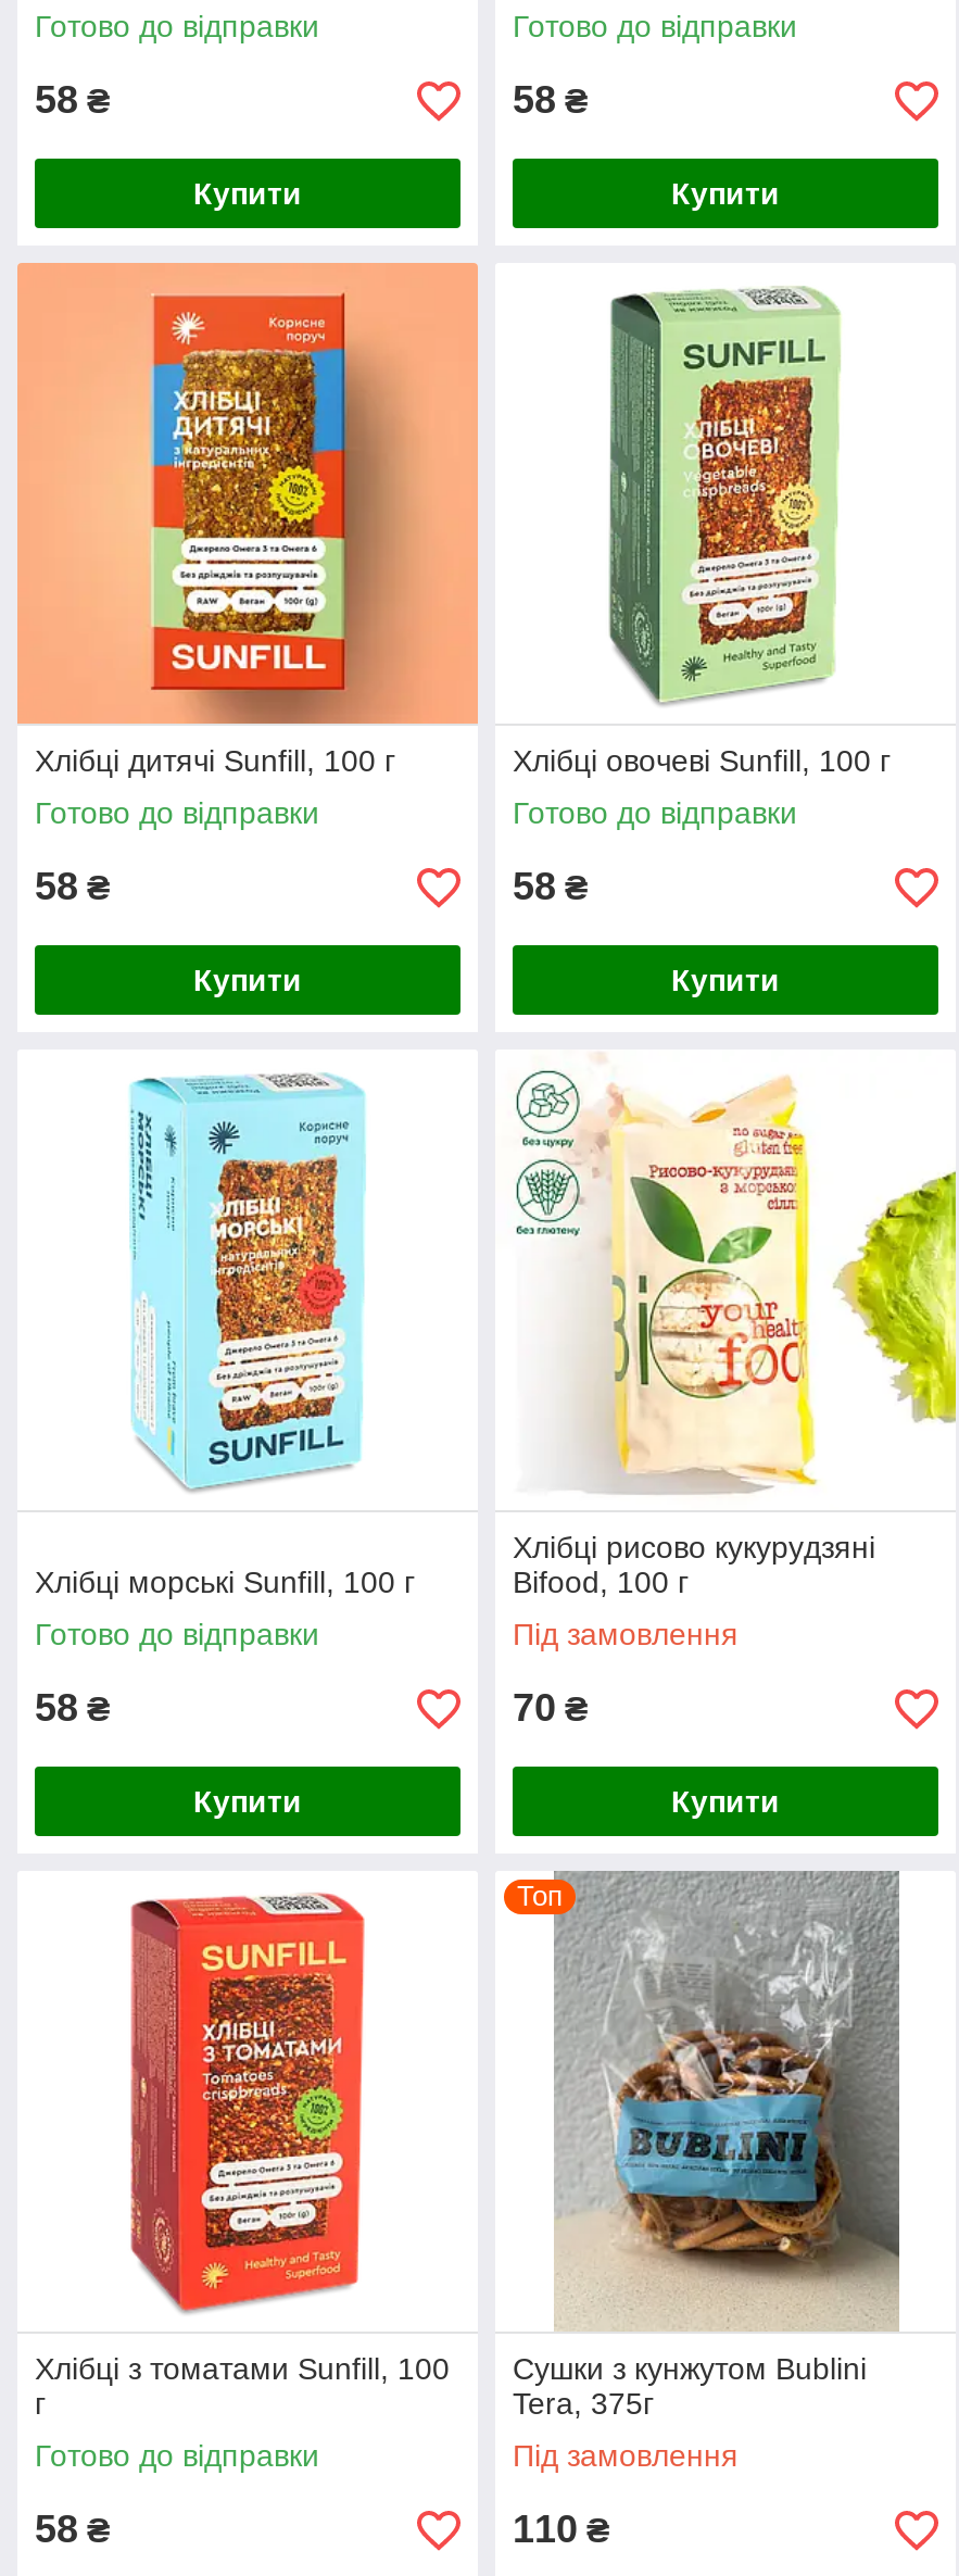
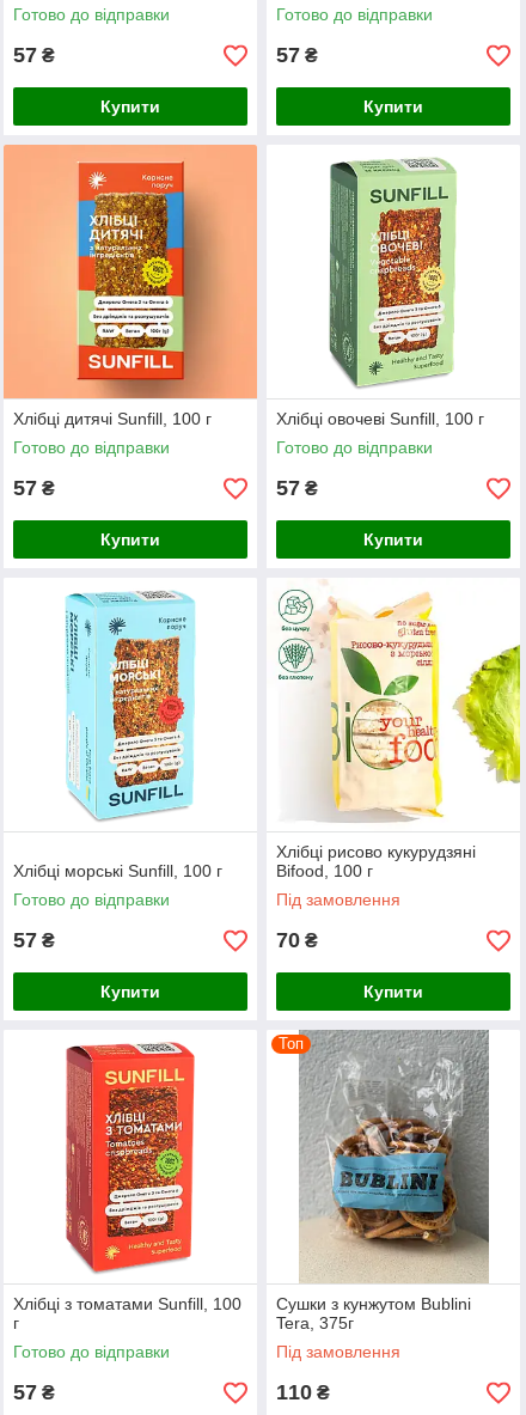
[35,78,111,122] 58 ₴ -> [13,43,55,67] 57 ₴
[513,78,589,122] 58 ₴ -> [276,43,318,67] 57 ₴
[35,865,111,908] 58 ₴ -> [13,476,55,500] 57 ₴
[513,865,589,908] 58 ₴ -> [276,476,318,500] 57 ₴
[35,1686,111,1730] 58 ₴ -> [13,928,55,952] 57 ₴
[35,2508,111,2551] 58 ₴ -> [13,1380,55,1404] 57 ₴

